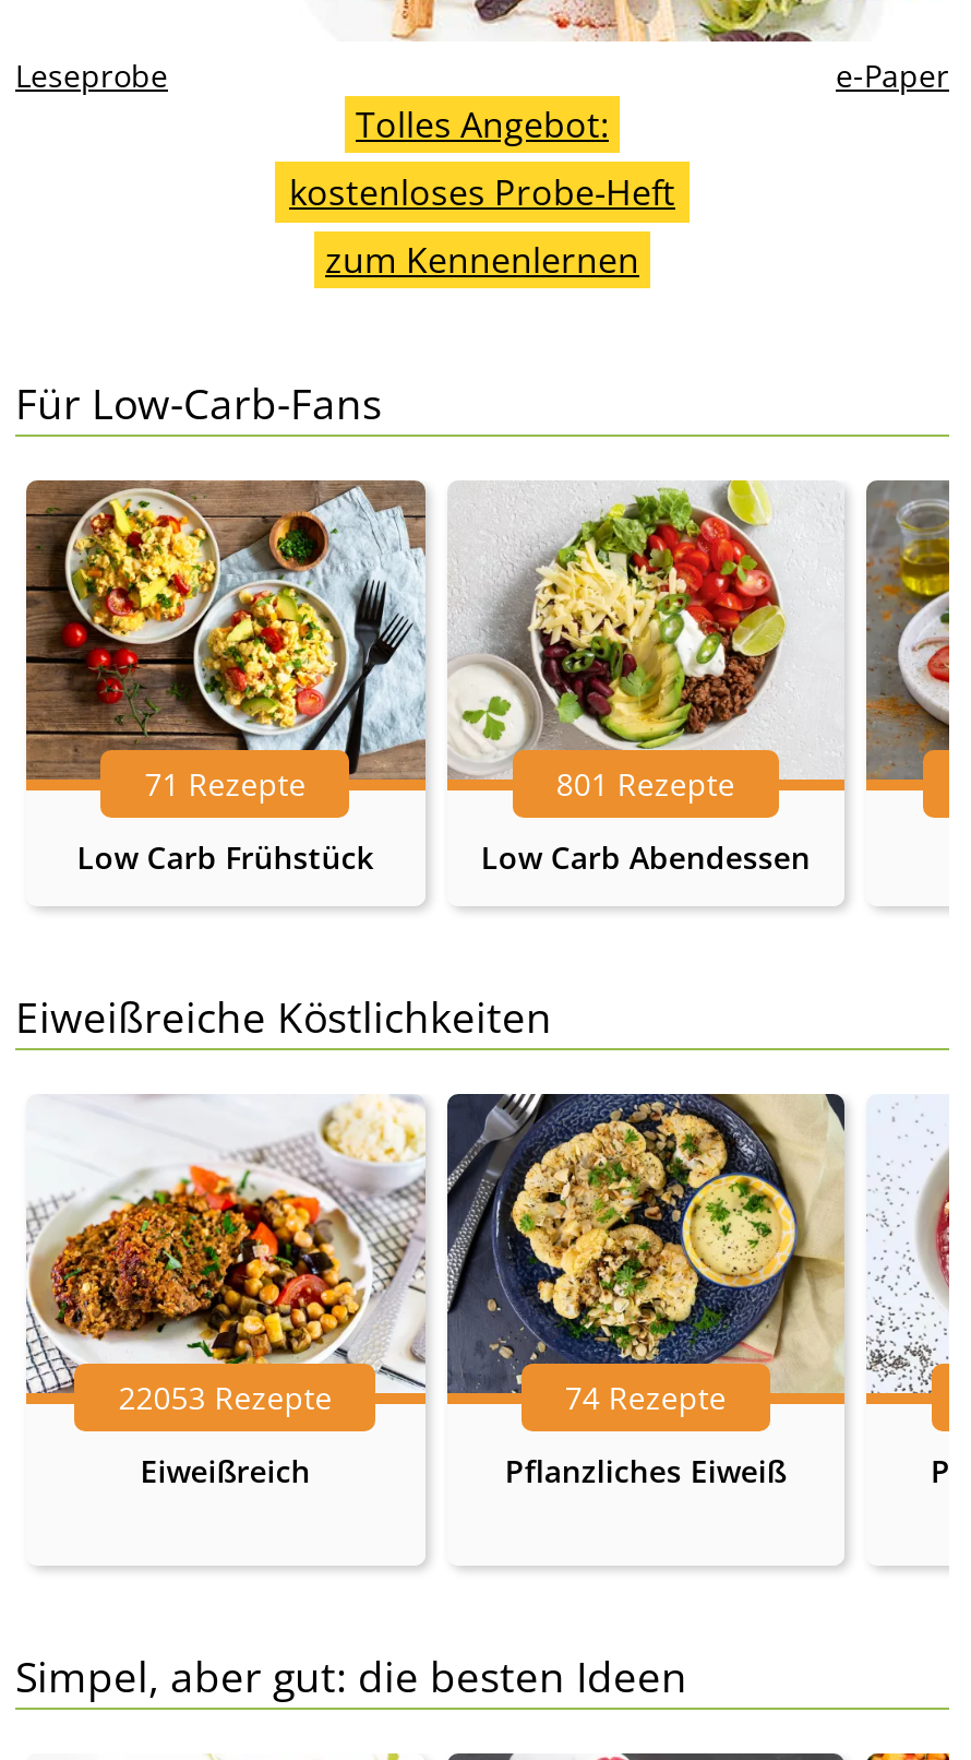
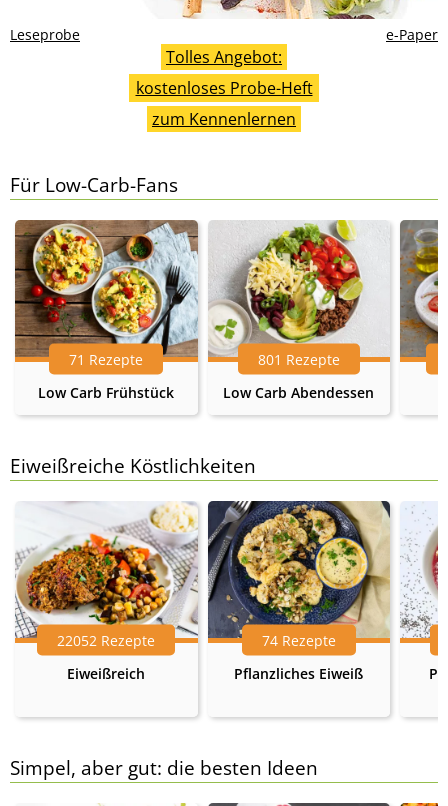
[118,1377,332,1419] 22053 Rezepte -> [57,631,155,650] 22052 Rezepte

